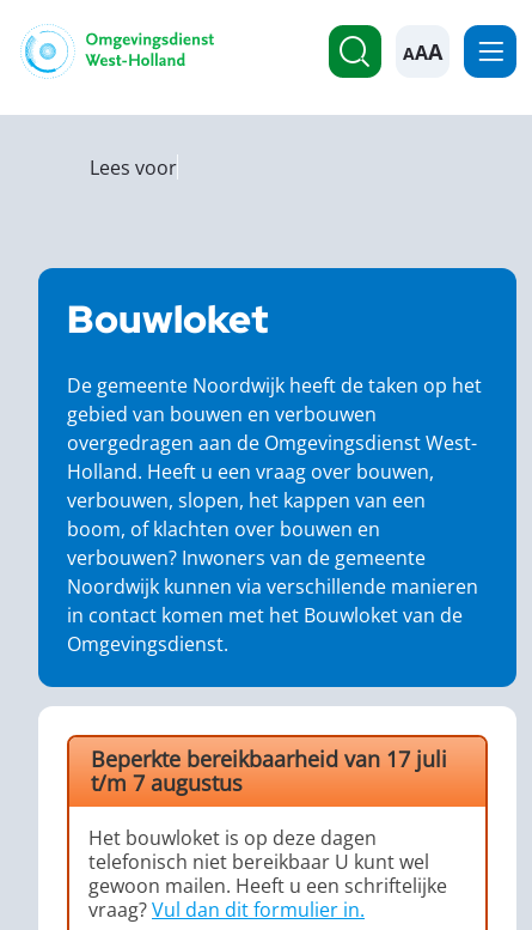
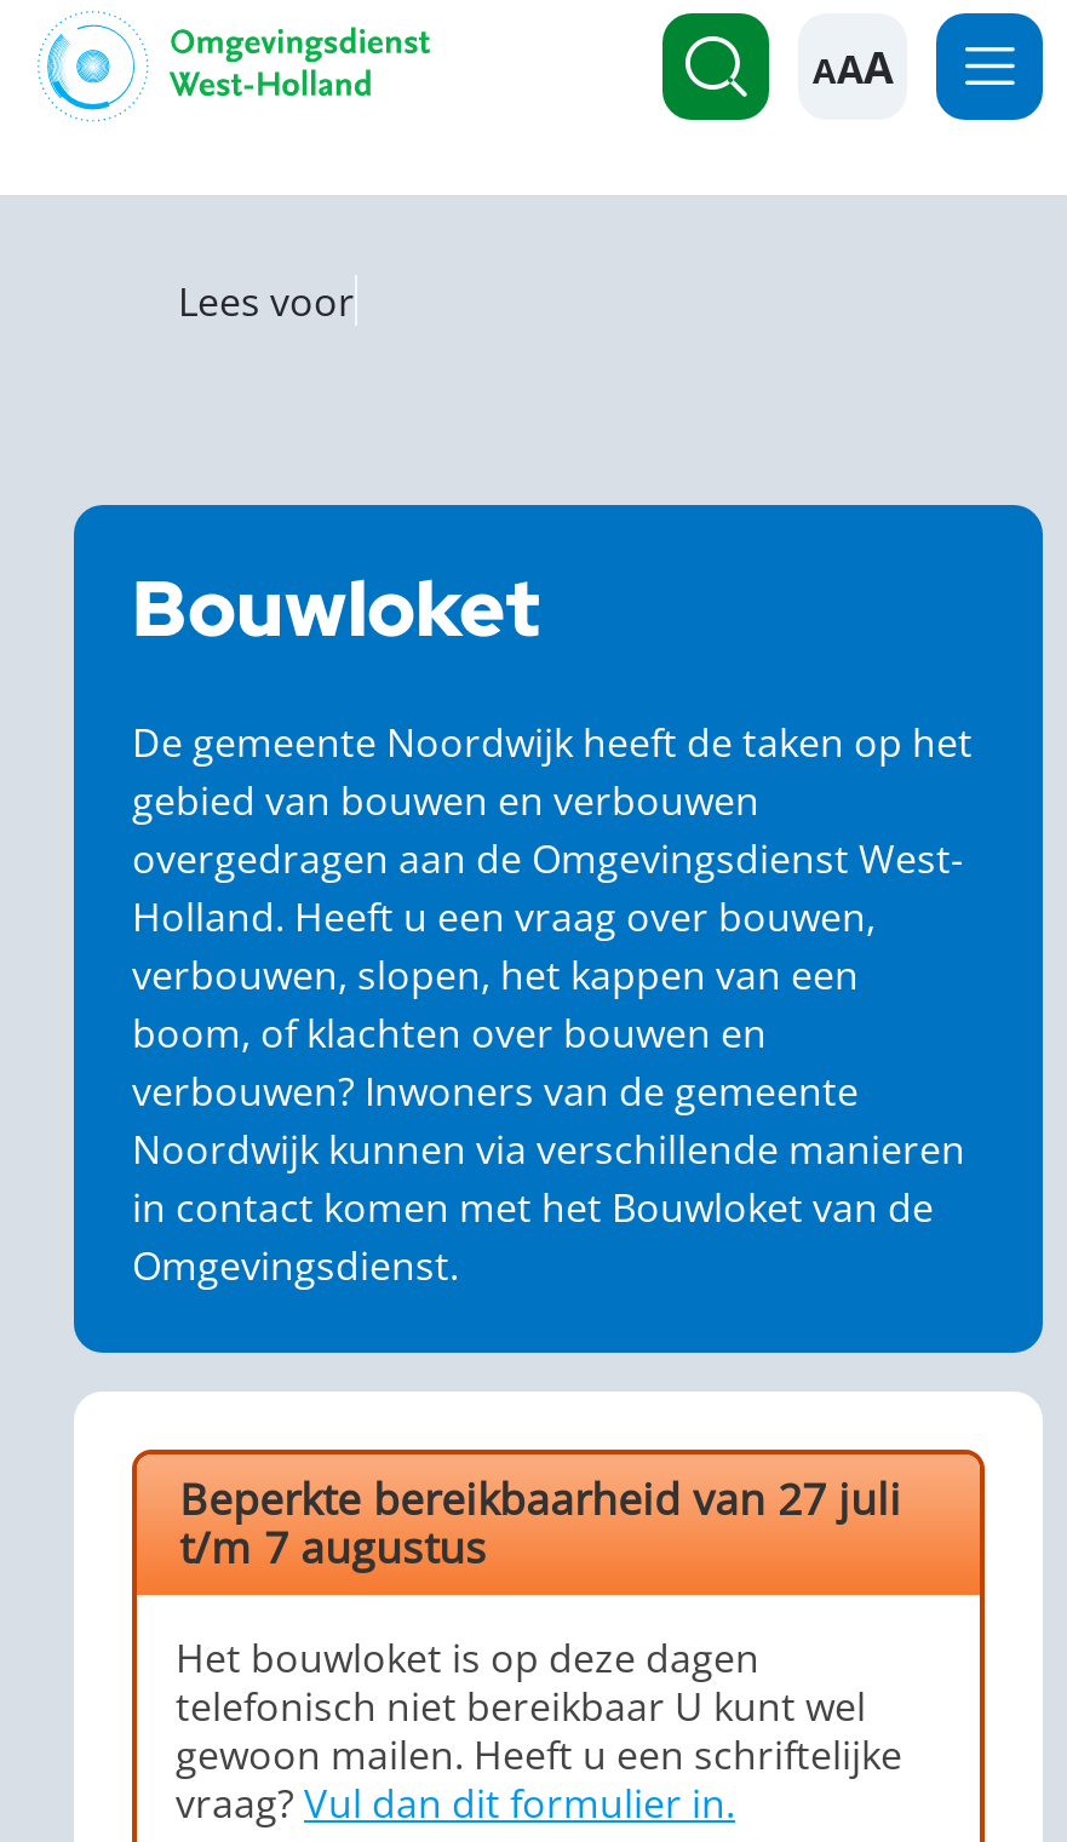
[90,745,447,773] Beperkte bereikbaarheid van 17 juli -> [179,1471,901,1527] Beperkte bereikbaarheid van 27 juli

